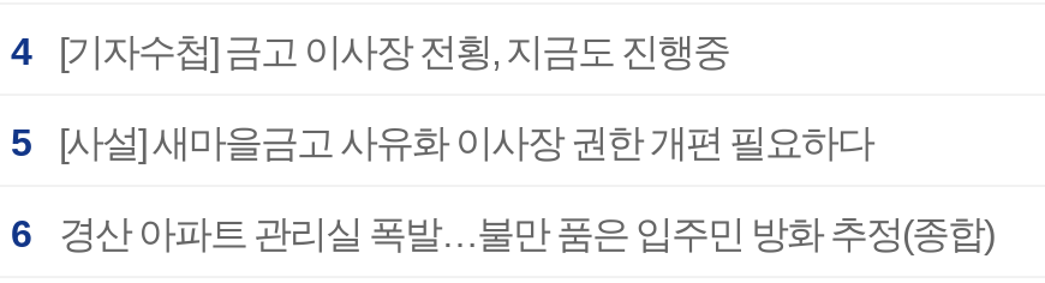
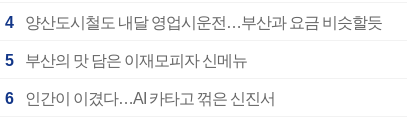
[59,32,729,72] [기자수첩] 금고 이사장 전횡, 지금도 진행중 -> [25,14,382,31] 양산도시철도 내달 영업시운전…부산과 요금 비슷할듯
[59,123,873,164] [사설] 새마을금고 사유화 이사장 권한 개편 필요하다 -> [25,52,247,69] 부산의 맛 담은 이재모피자 신메뉴
[59,214,993,255] 경산 아파트 관리실 폭발…불만 품은 입주민 방화 추정(종합) -> [25,90,275,107] 인간이 이겼다…AI 카타고 꺾은 신진서

